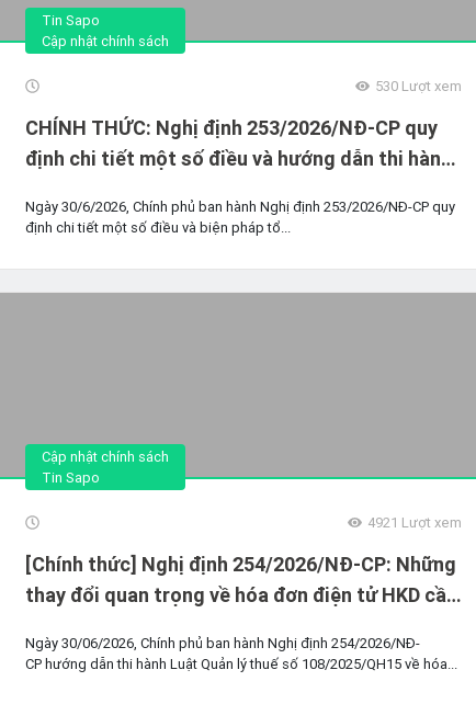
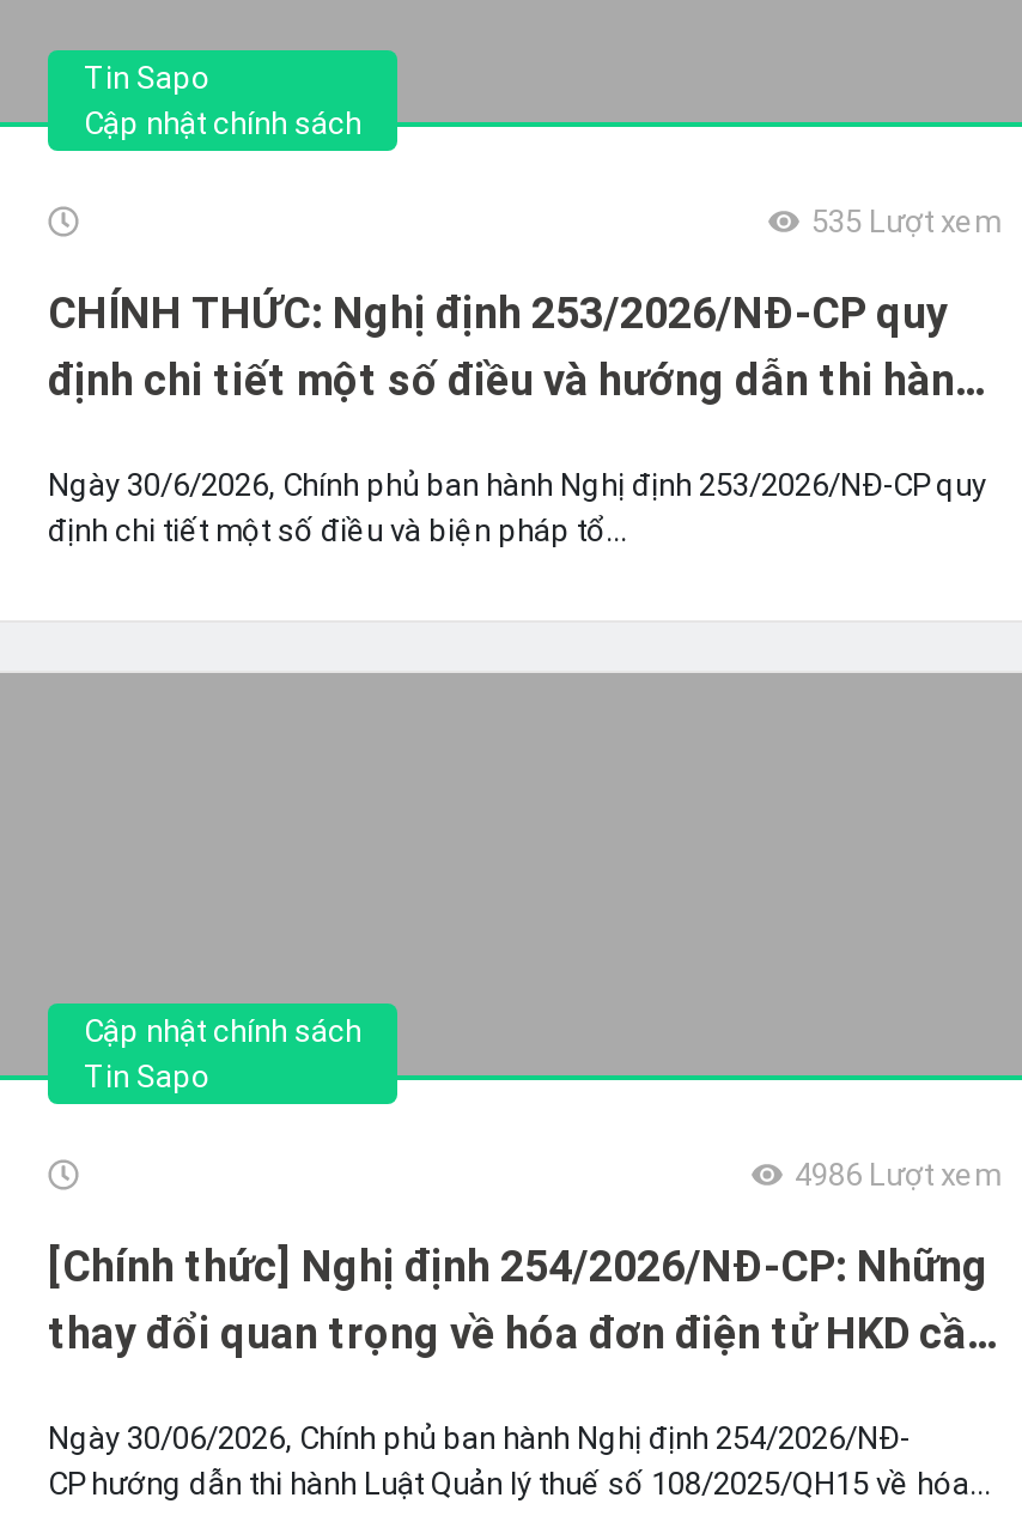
[375,77,462,95] 530 Lượt xem -> [811,201,1000,242] 535 Lượt xem
[367,513,462,532] 4921 Lượt xem -> [795,1154,1000,1195] 4986 Lượt xem

